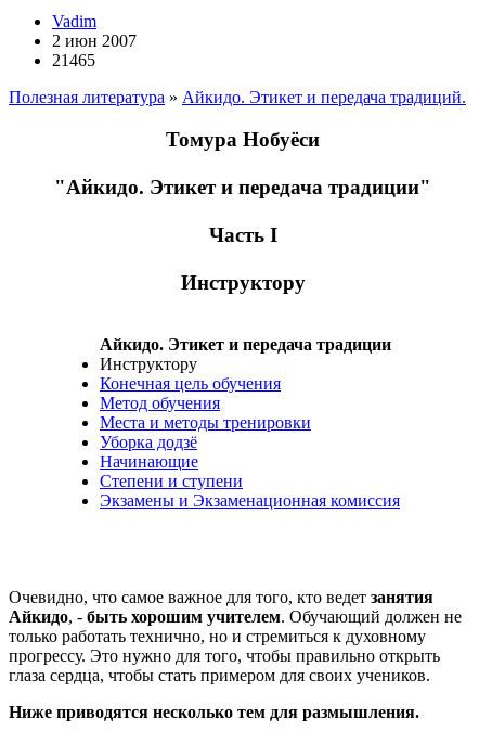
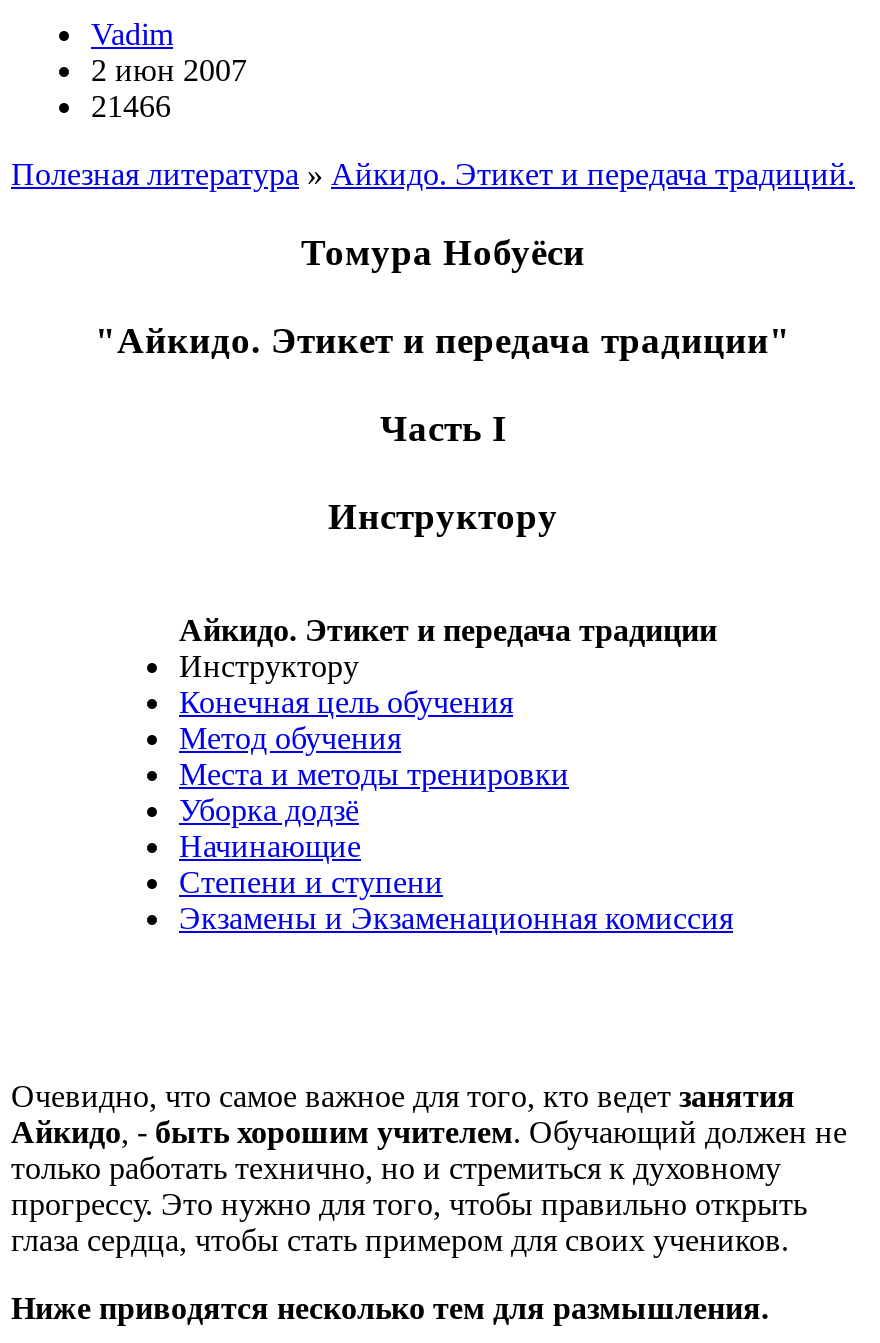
[52,51,95,69] 21465 -> [91,89,171,123] 21466

